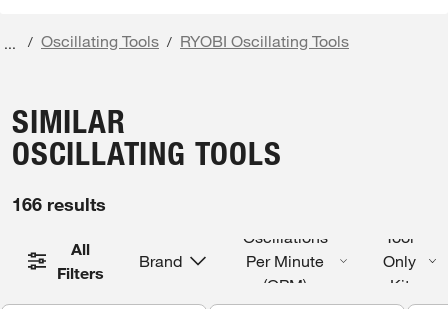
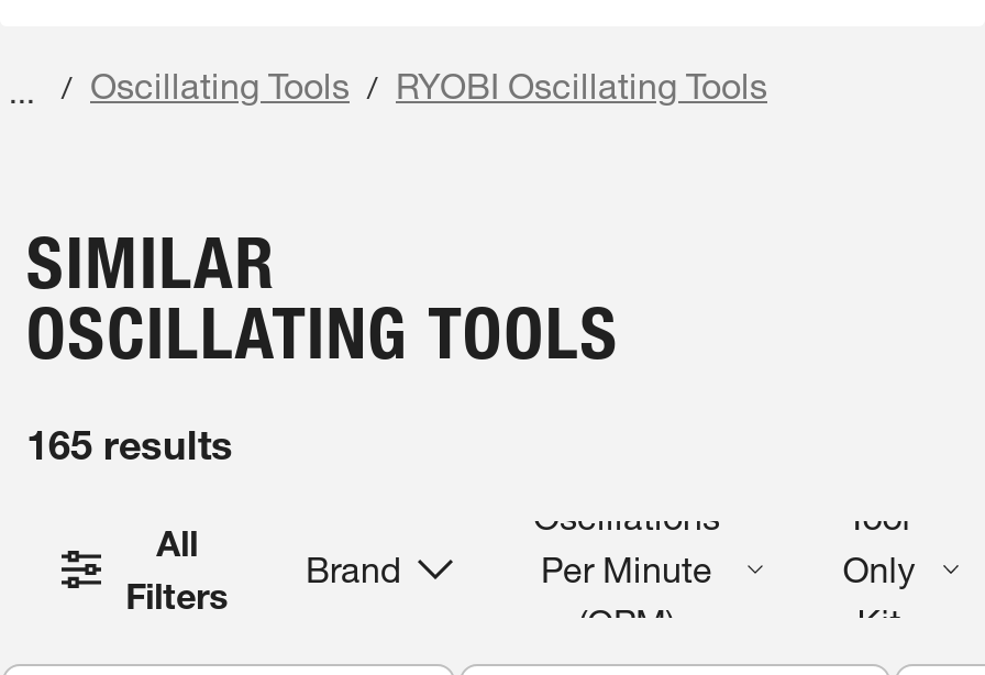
[12,193,106,215] 166 results -> [26,421,233,469] 165 results

